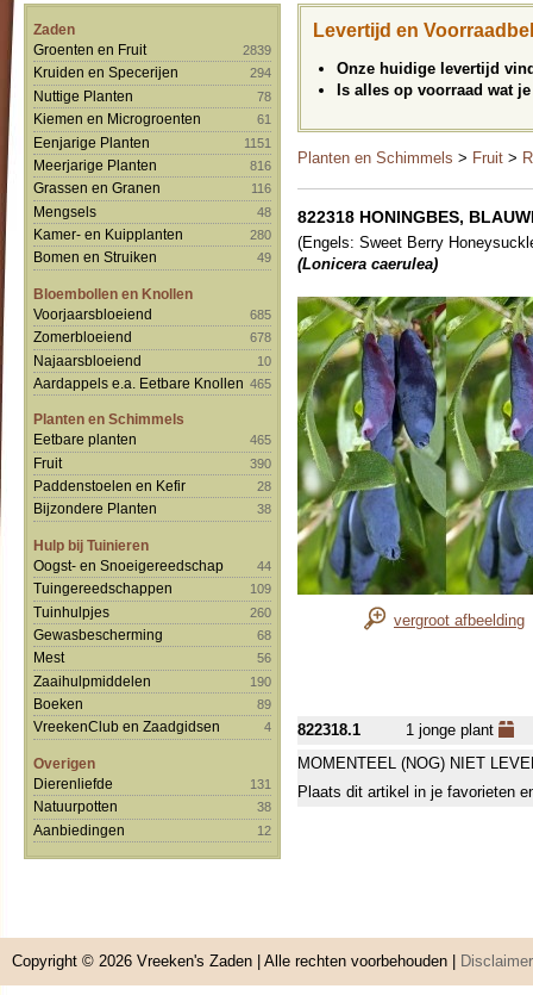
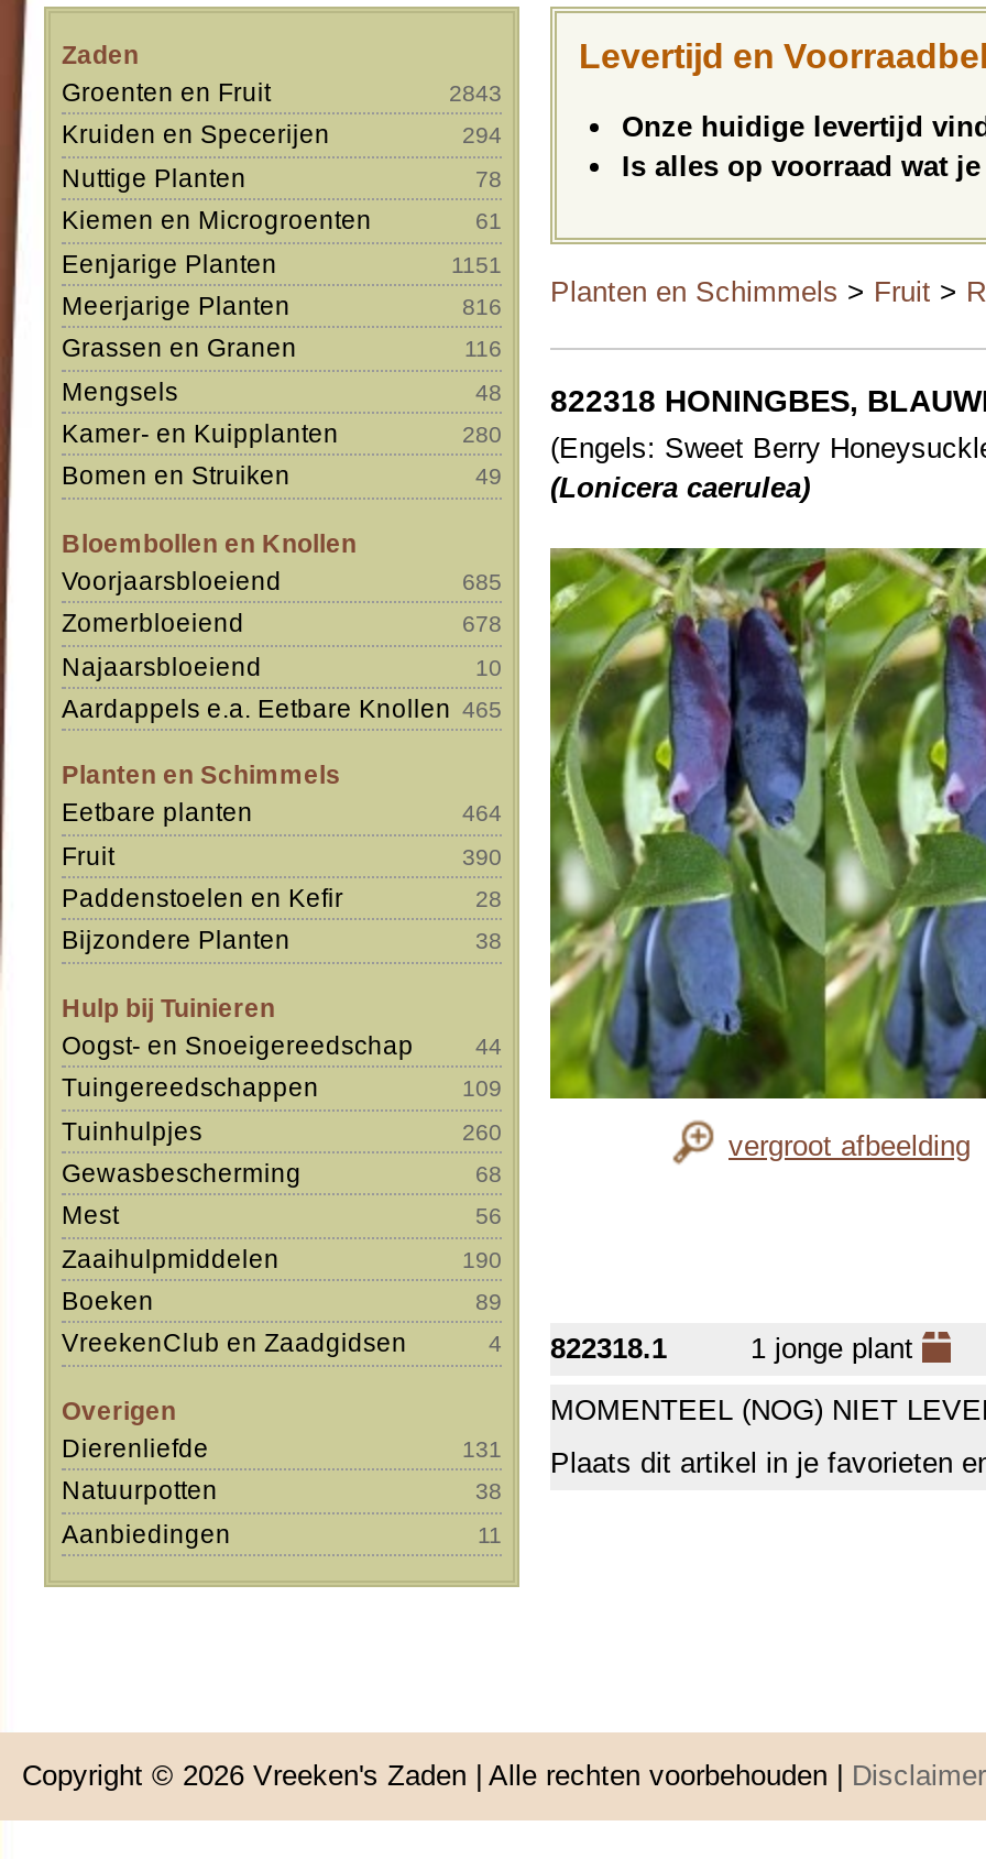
[243,43,271,57] 2839 -> [449,79,502,106] 2843
[250,433,271,447] 465 -> [462,800,502,826] 464
[257,823,271,837] 12 -> [478,1520,502,1546] 11

